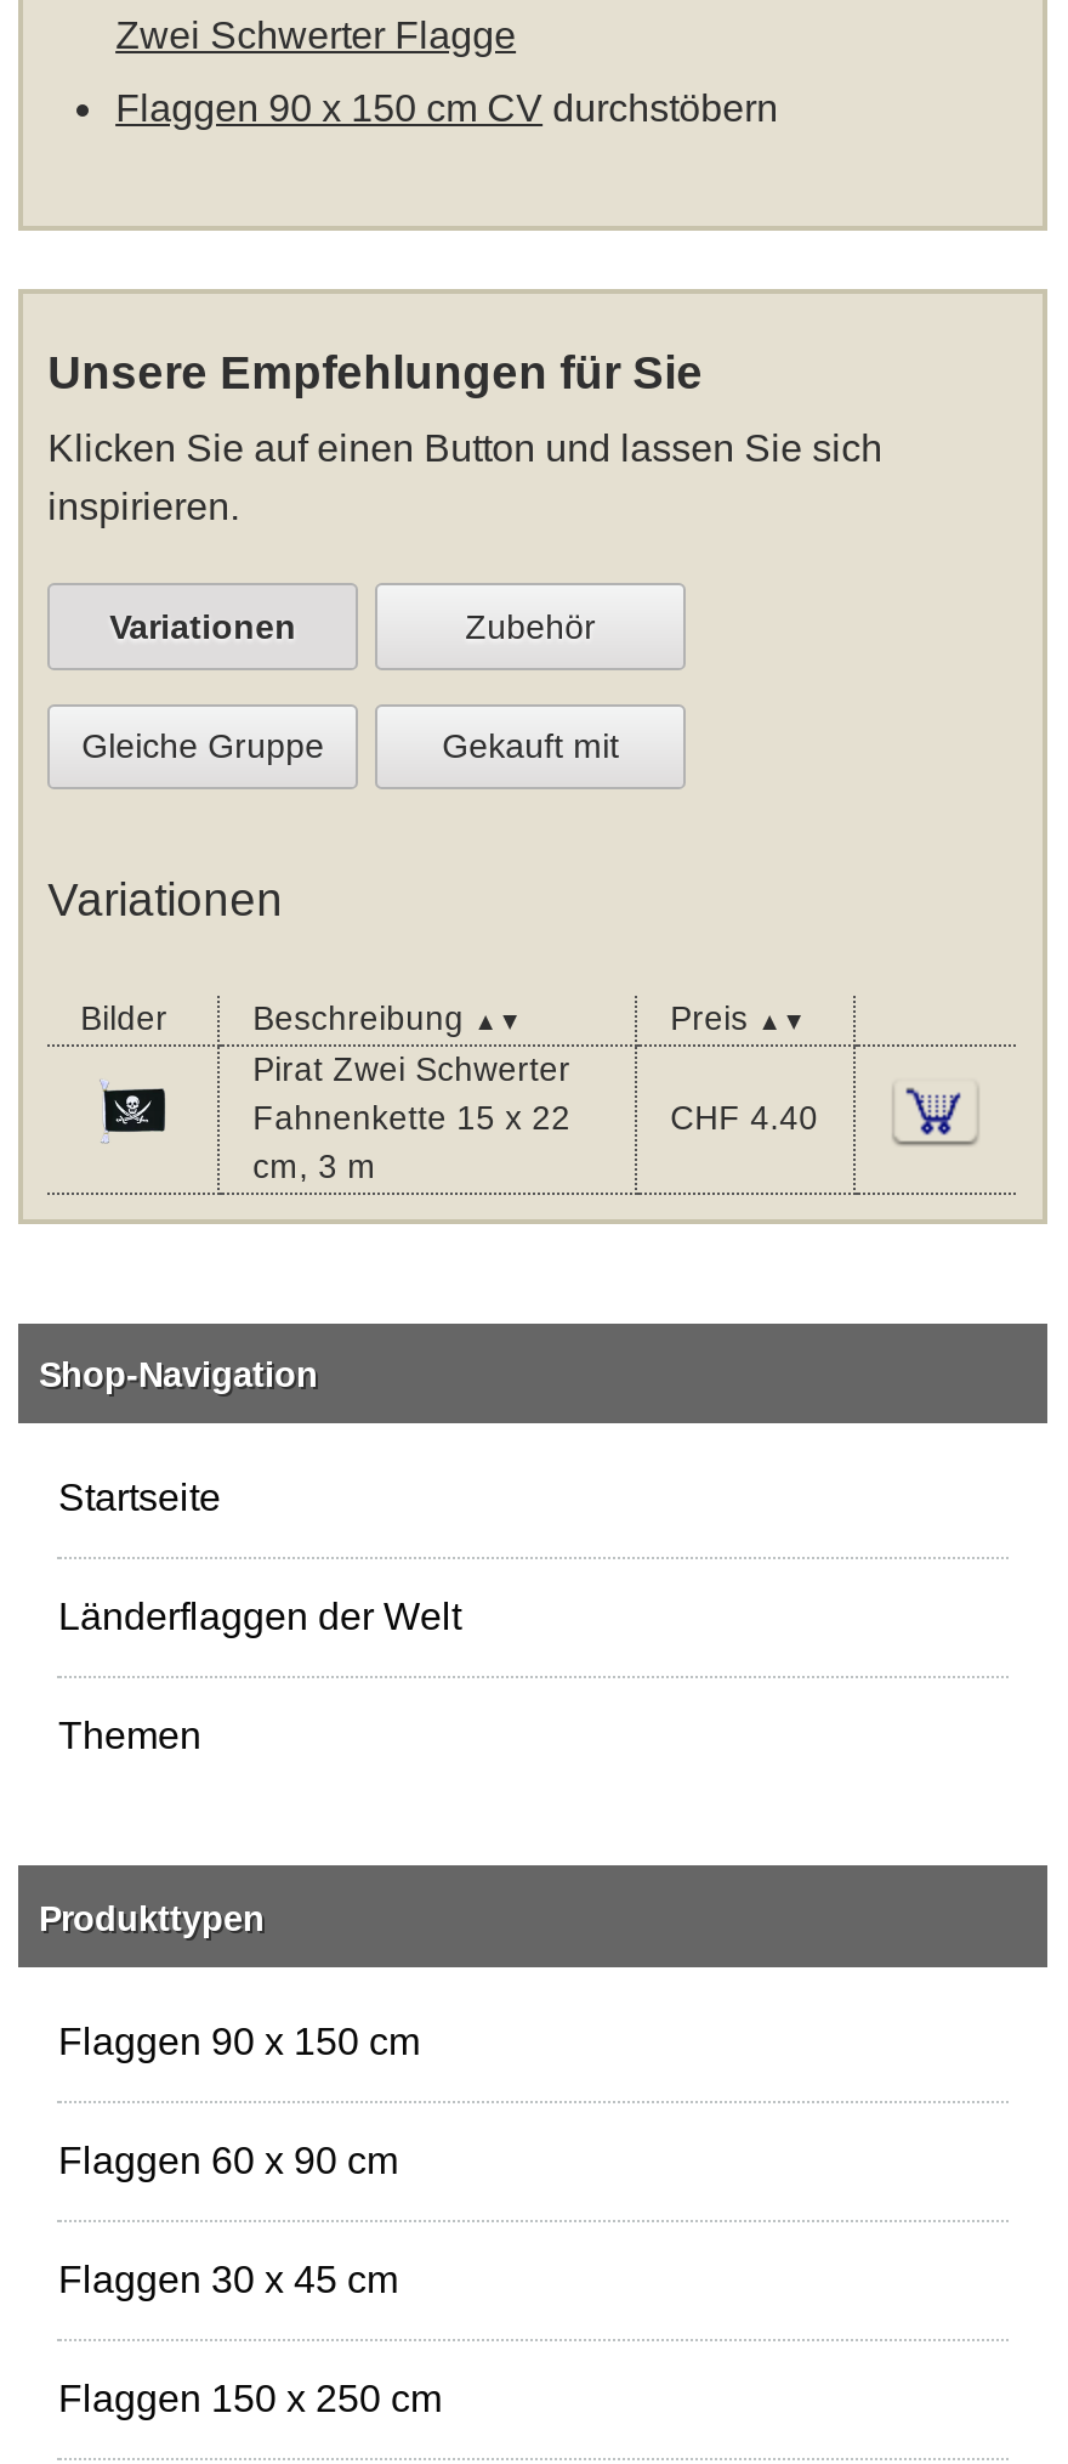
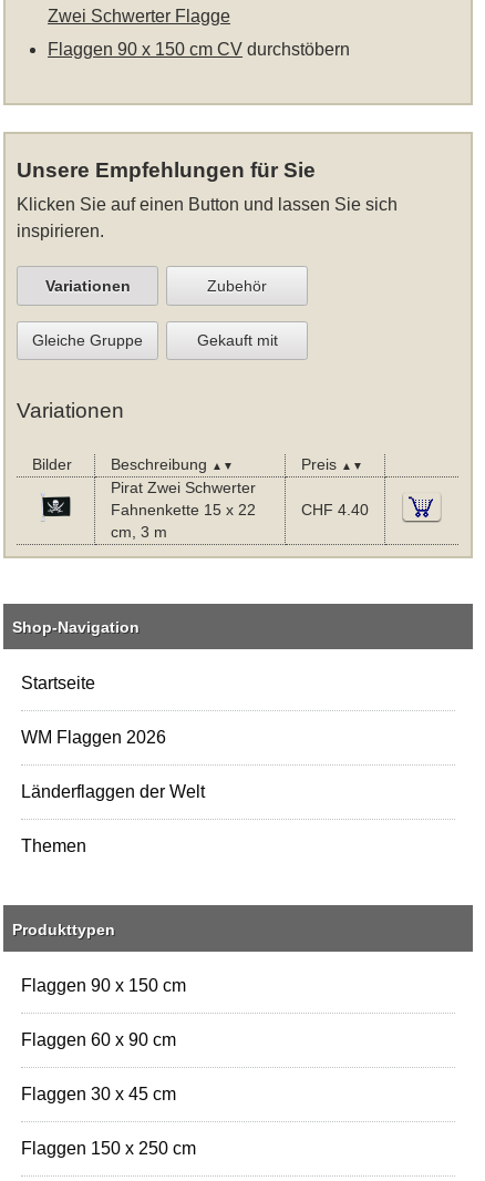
none -> [22,728,167,747] WM Flaggen 2026

